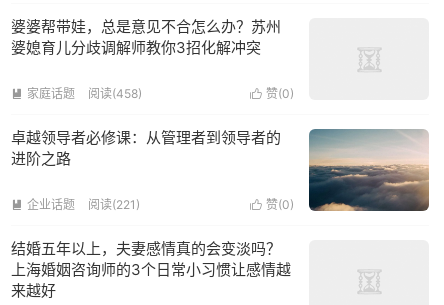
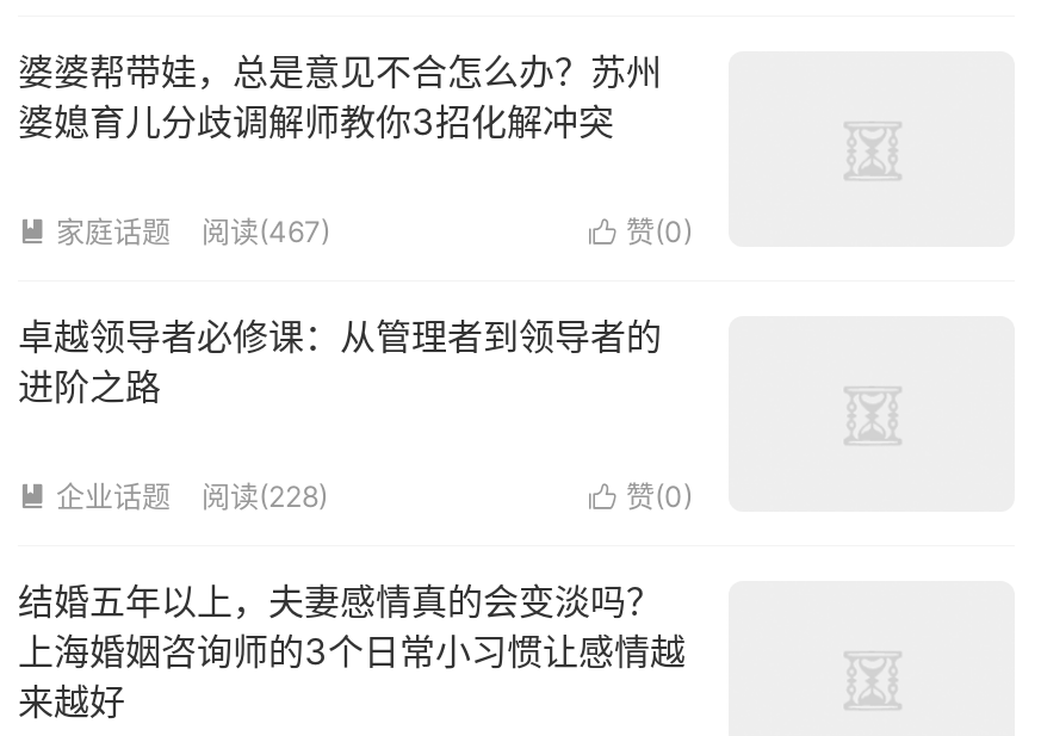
[88,86,142,101] 阅读(458) -> [202,214,330,249] 阅读(467)
[308,128,430,212] [image] -> none
[88,197,140,212] 阅读(221) -> [202,478,328,514] 阅读(228)

